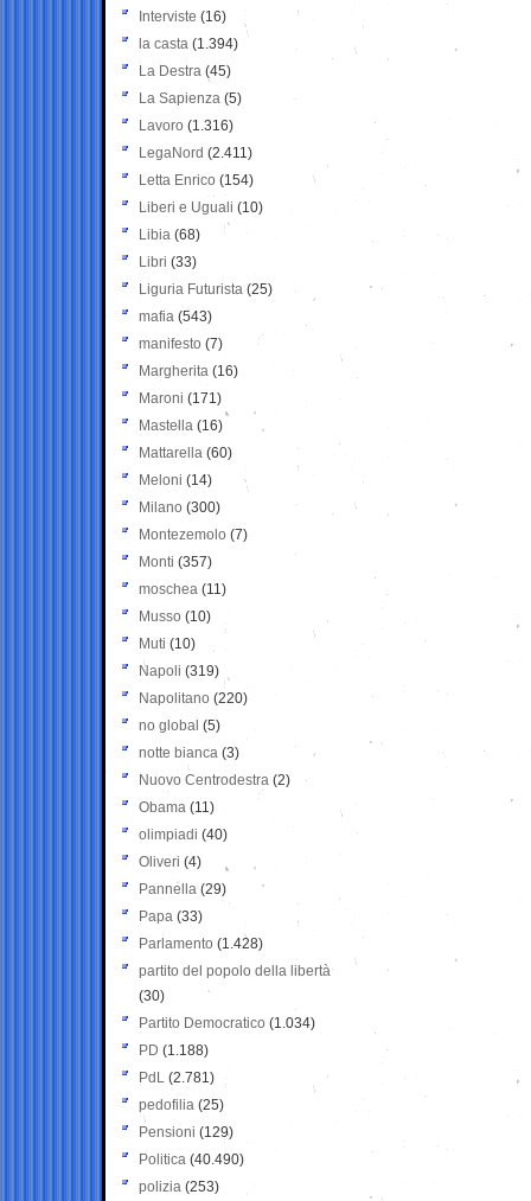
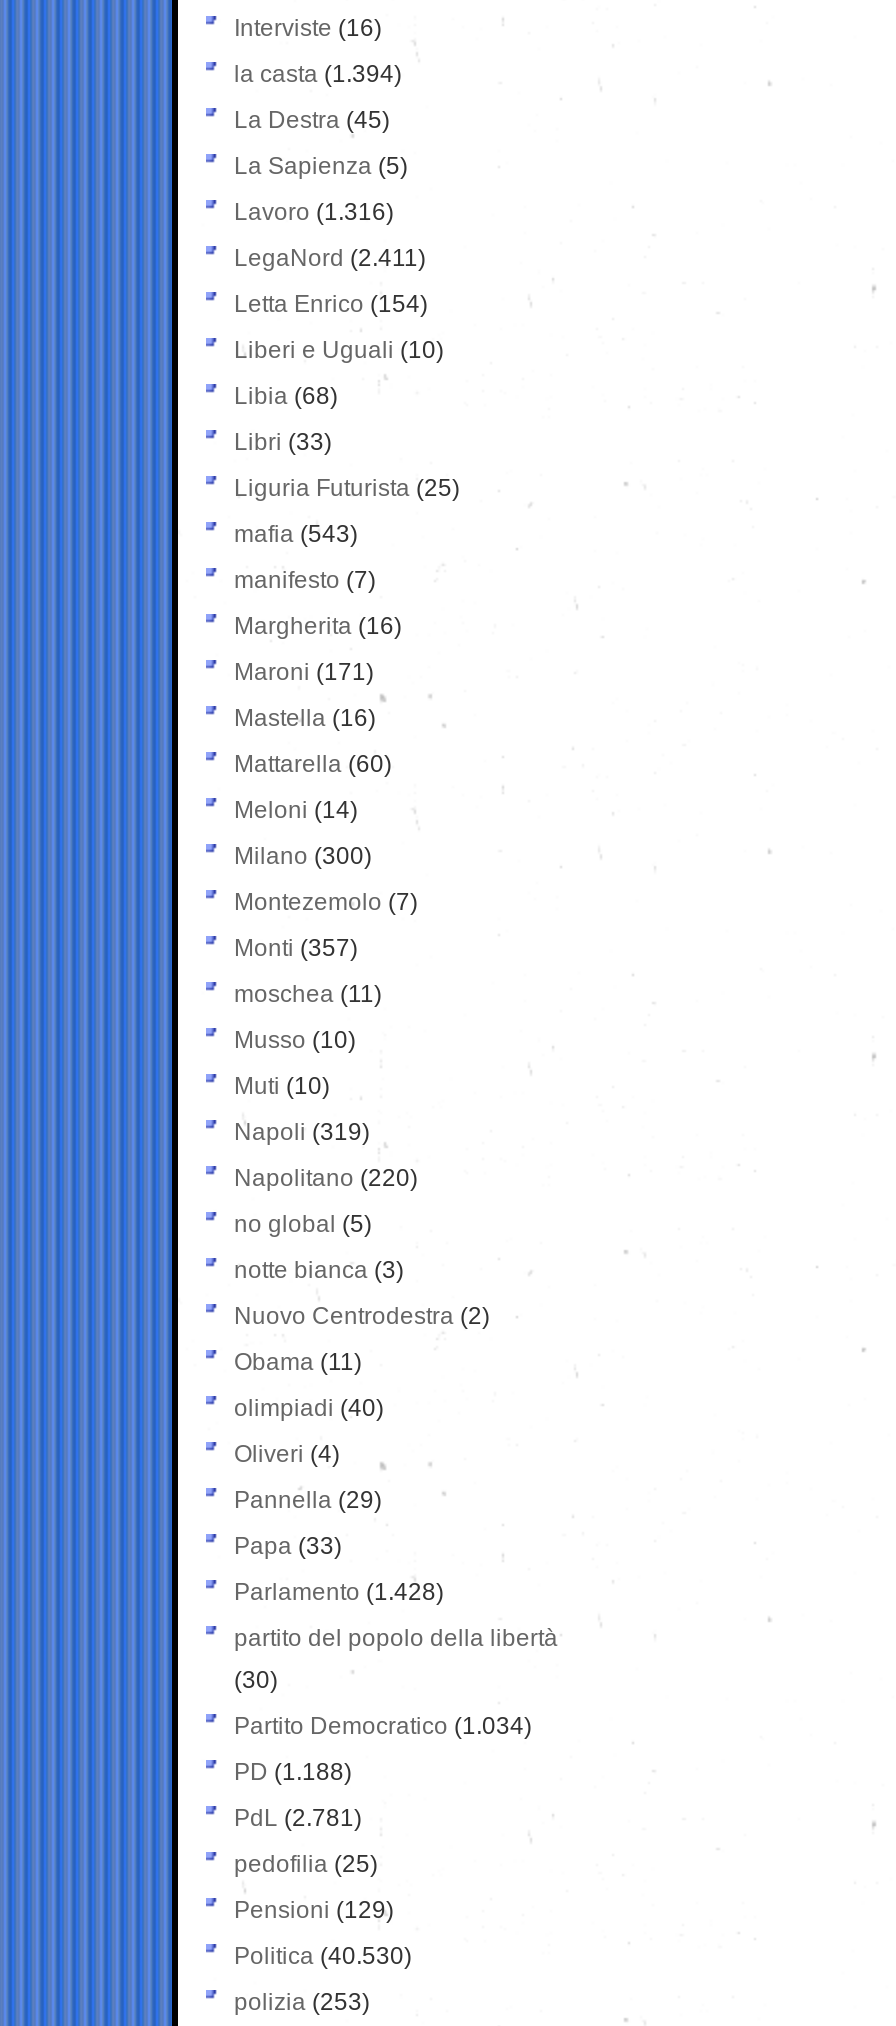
[139,1151,244,1168] Politica (40.490) -> [234,1942,412,1970] Politica (40.530)

